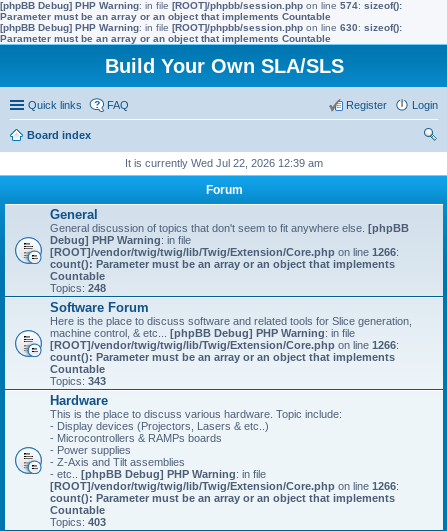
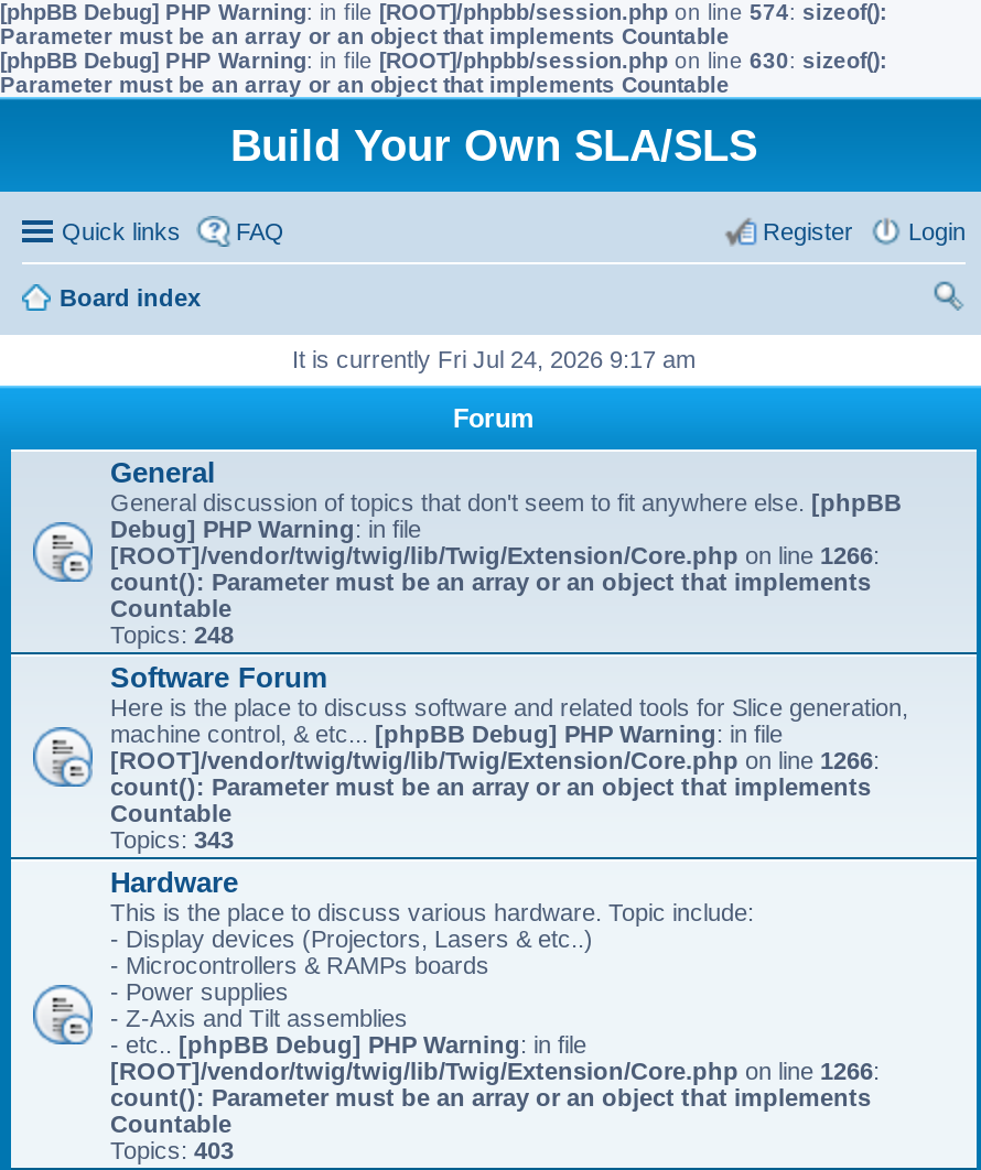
[125,157,323,169] It is currently Wed Jul 22, 2026 12:39 am -> [292,346,696,372] It is currently Fri Jul 24, 2026 9:17 am

